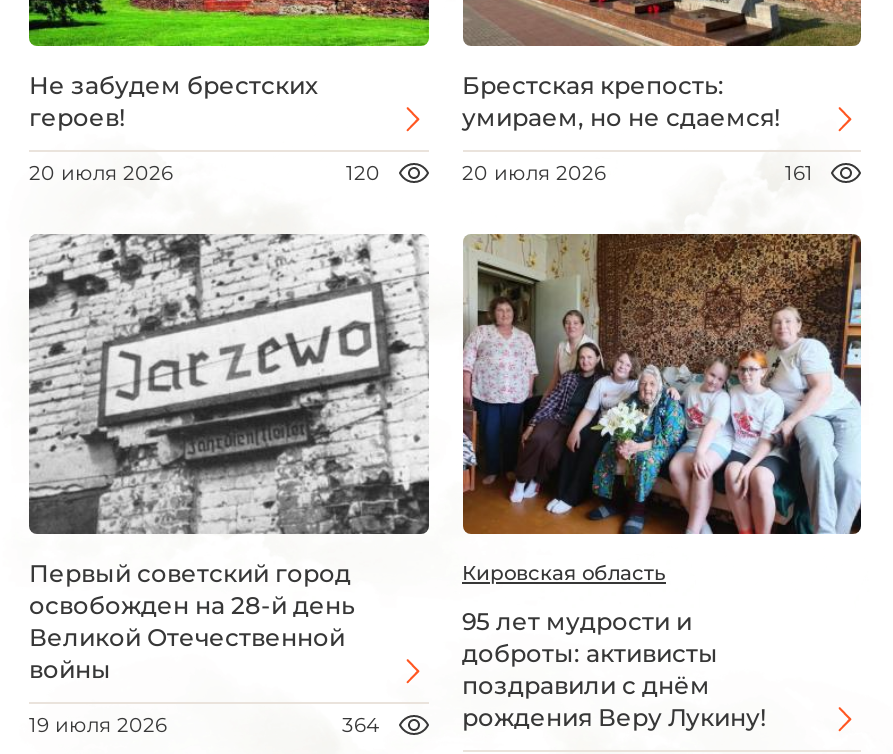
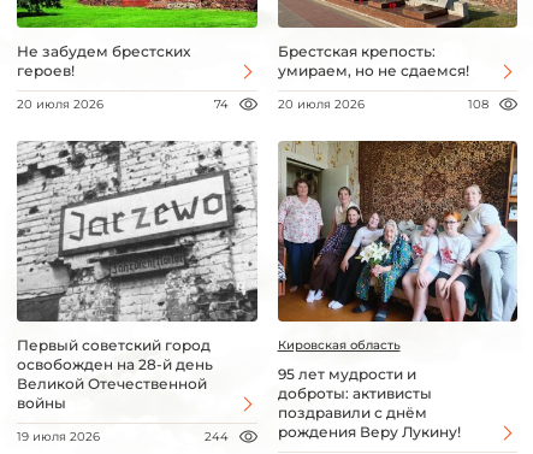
[346,160,380,186] 120 -> [214,96,228,112] 74
[785,160,813,186] 161 -> [468,96,488,112] 108
[342,711,380,737] 364 -> [204,428,228,444] 244

